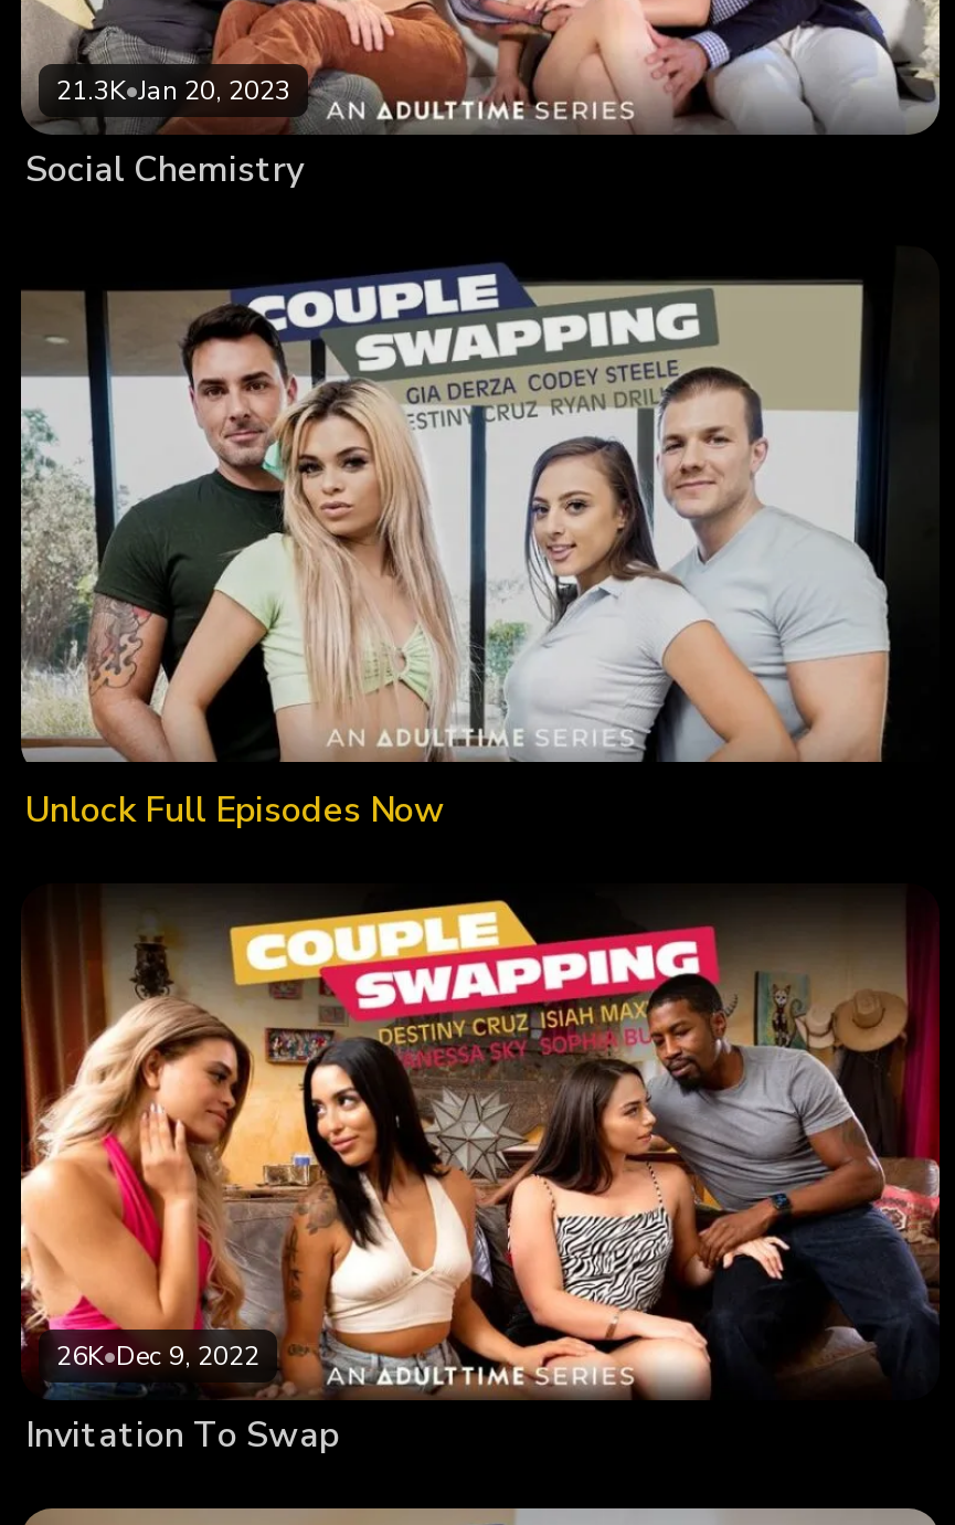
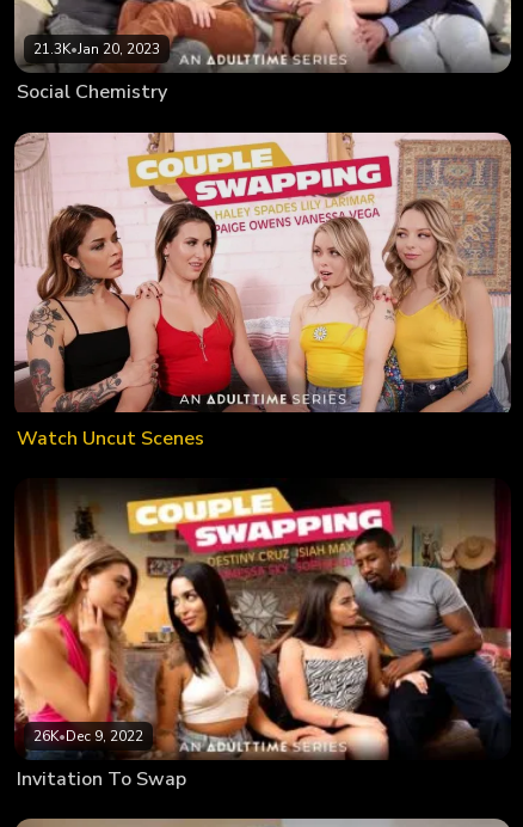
[21,245,940,834] [image] | Unlock Full Episodes Now -> [13,131,512,452] [image] | Watch Uncut Scenes

